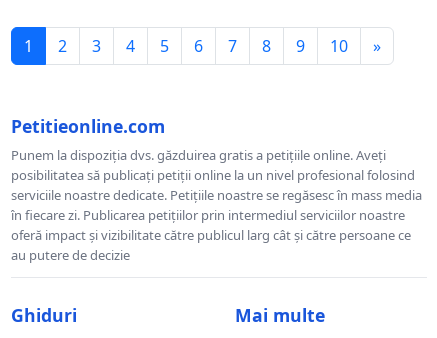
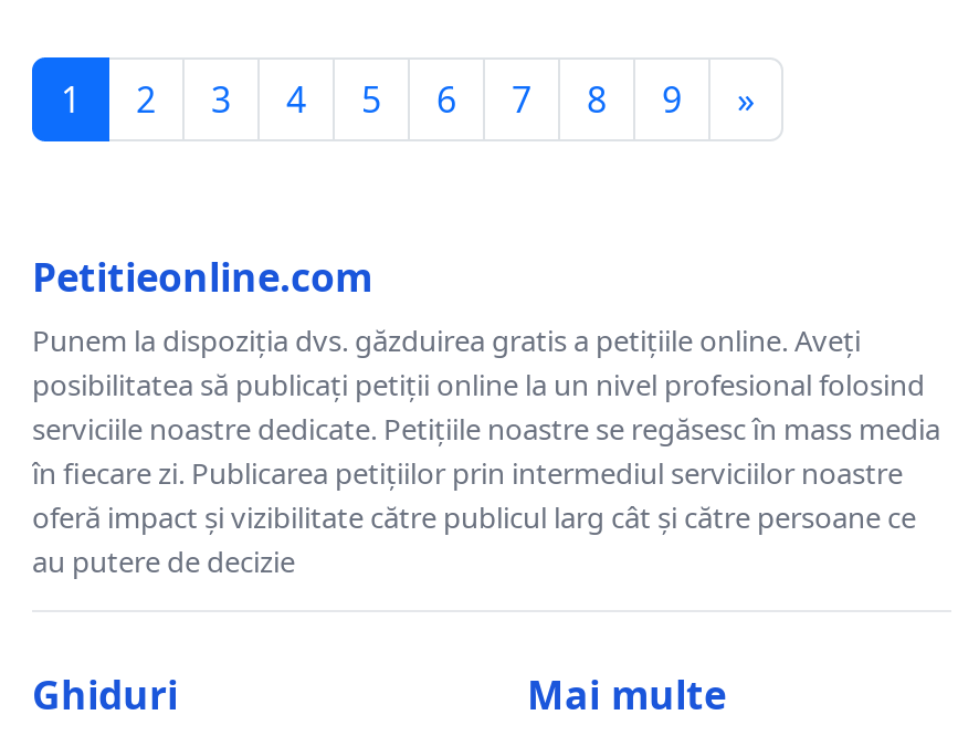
[330,35,348,57] 10 -> none

